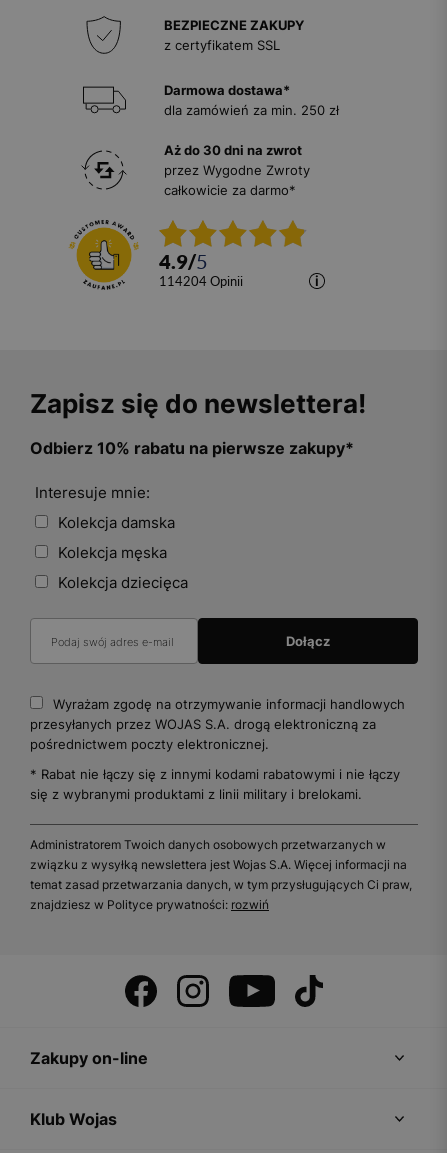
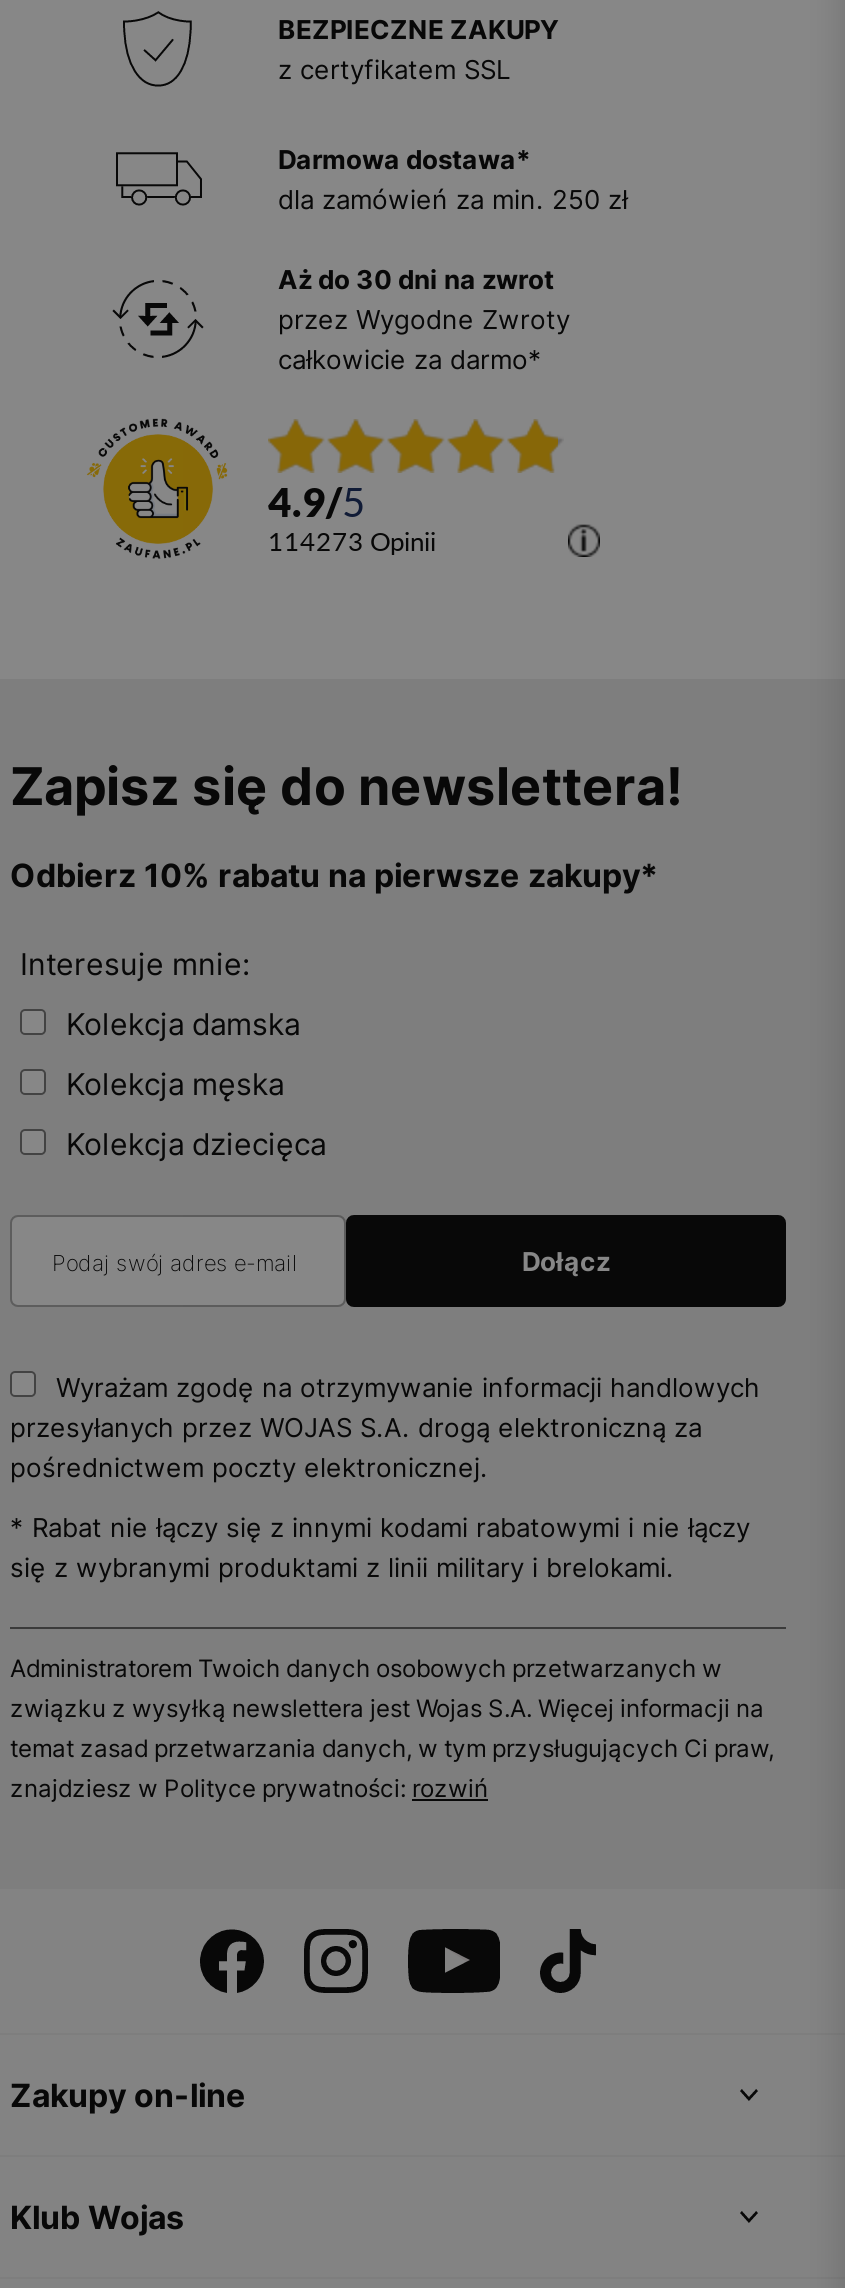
[159,273,243,289] 114204 opinii -> [268,524,436,556] 114273 opinii

